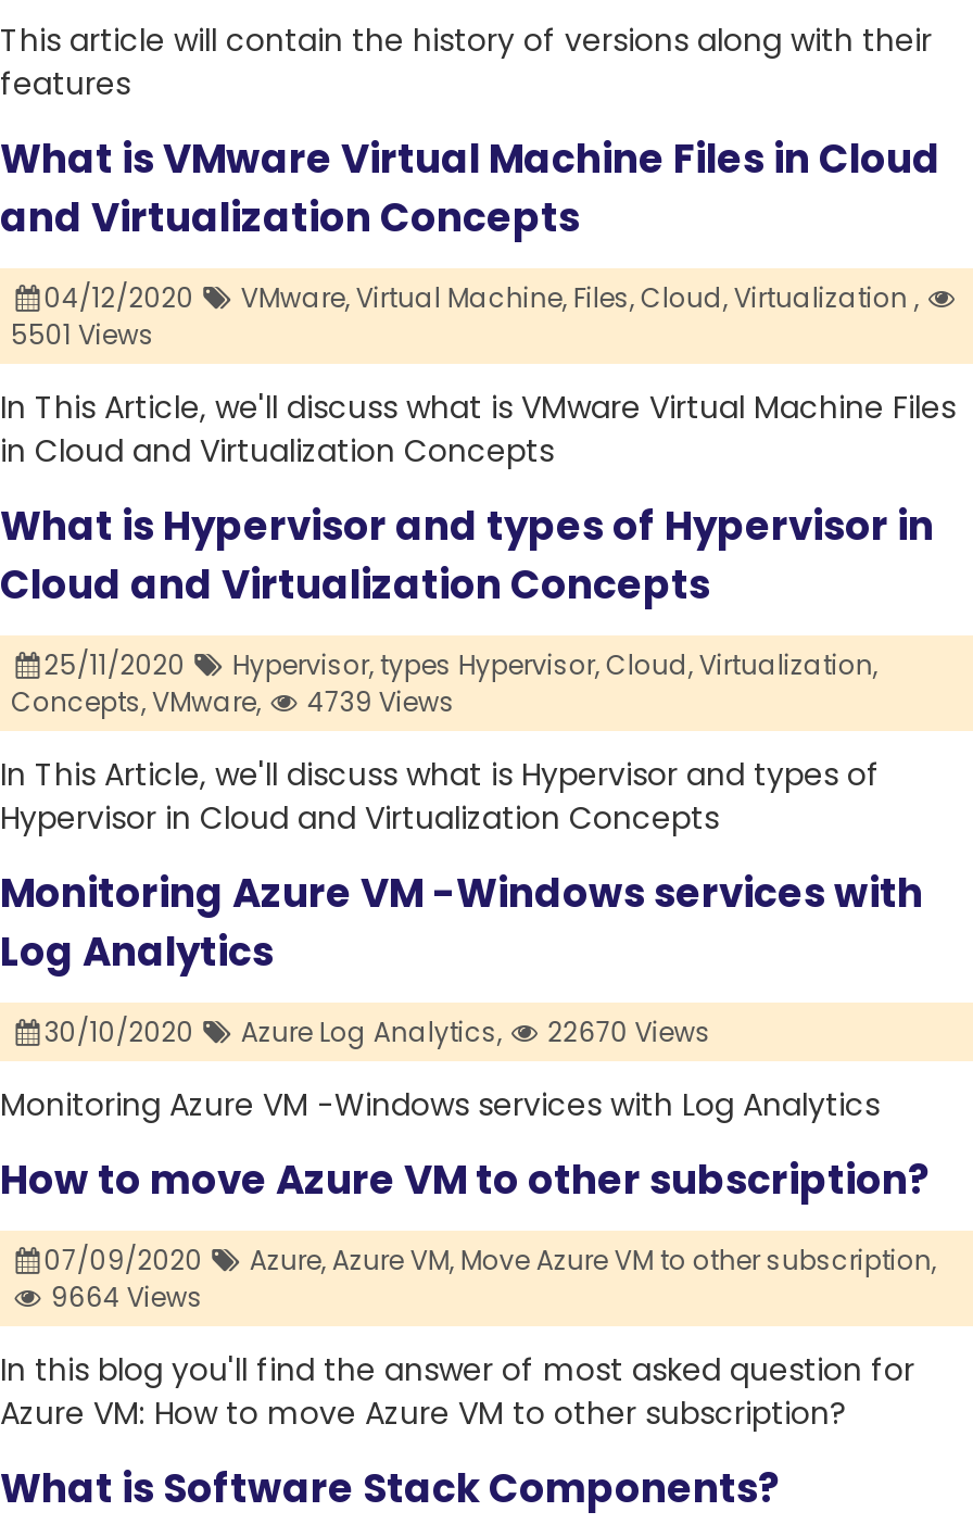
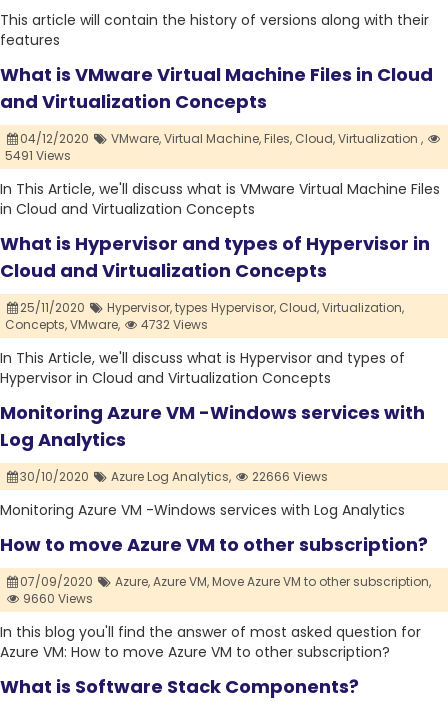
[11,317,154,354] 5501 Views -> [5,147,71,164] 5491 Views
[11,684,455,721] Concepts, VMware, 4739 Views -> [5,316,208,333] Concepts, VMware, 4732 Views
[44,1014,711,1051] 30/10/2020 Azure Log Analytics, 22670 Views -> [20,468,328,485] 30/10/2020 Azure Log Analytics, 22666 Views
[44,1279,203,1316] 9664 Views -> [20,590,93,607] 9660 Views

